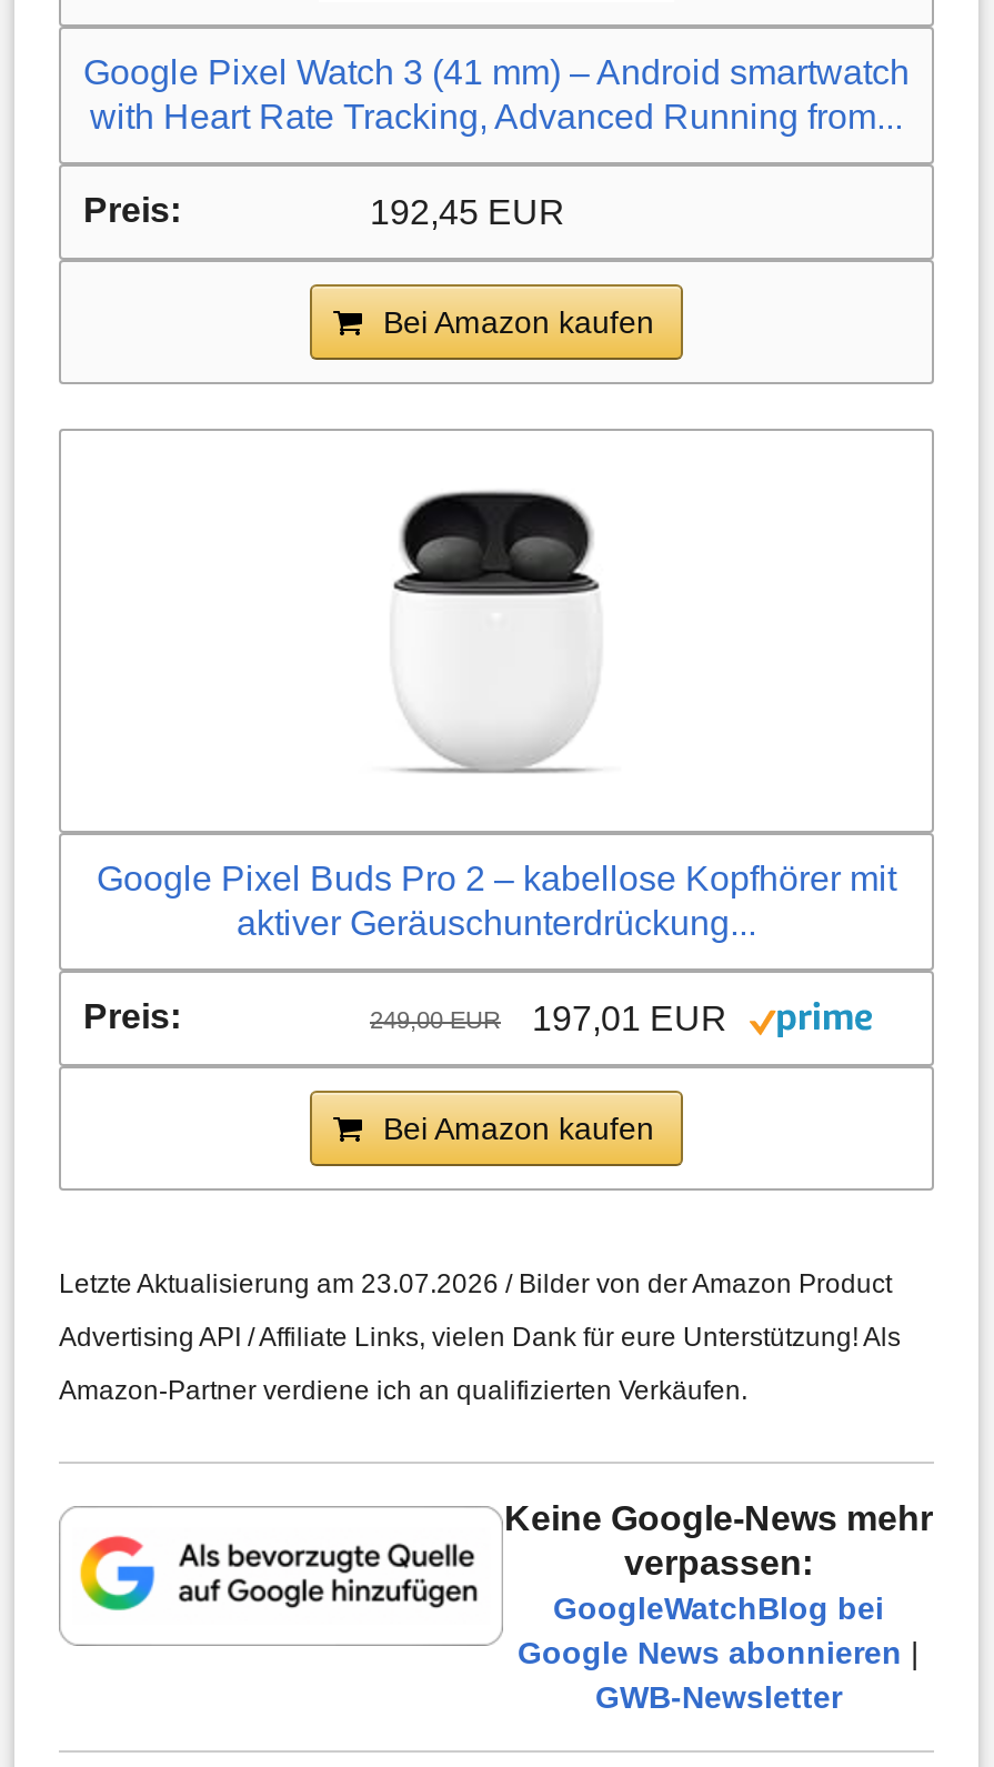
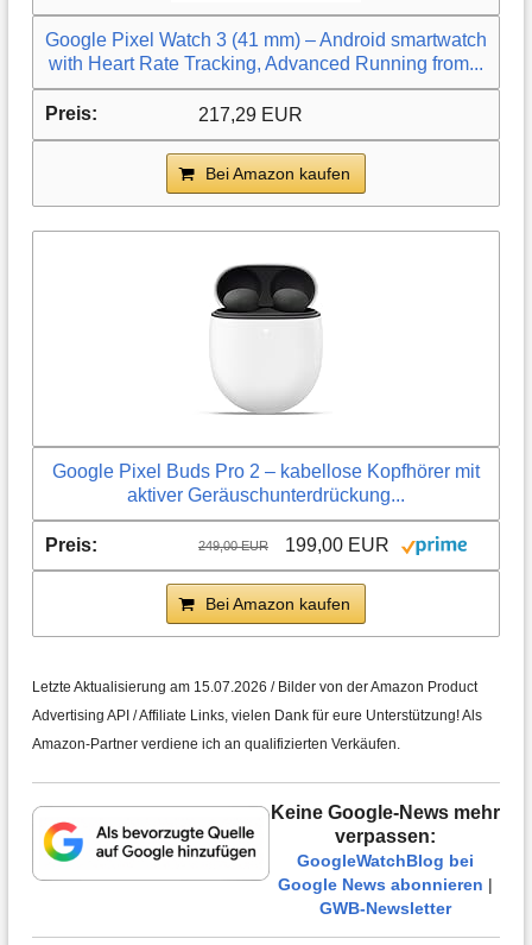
[370,193,565,230] 192,45 EUR -> [198,104,303,124] 217,29 EUR
[370,998,727,1036] 249,00 EUR 197,01 EUR -> [198,535,389,556] 249,00 EUR 199,00 EUR
[59,1267,892,1298] Letzte Aktualisierung am 23.07.2026 / Bilder von der Amazon Product -> [32,679,477,696] Letzte Aktualisierung am 15.07.2026 / Bilder von der Amazon Product

